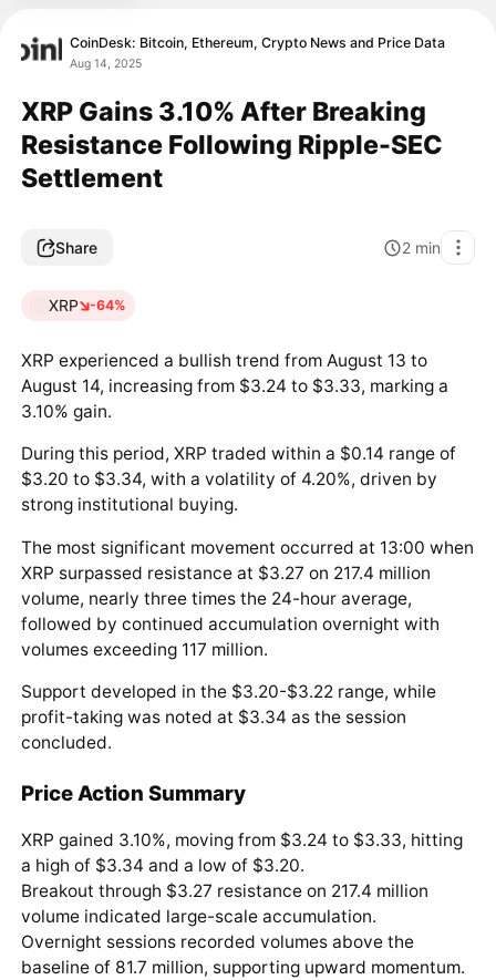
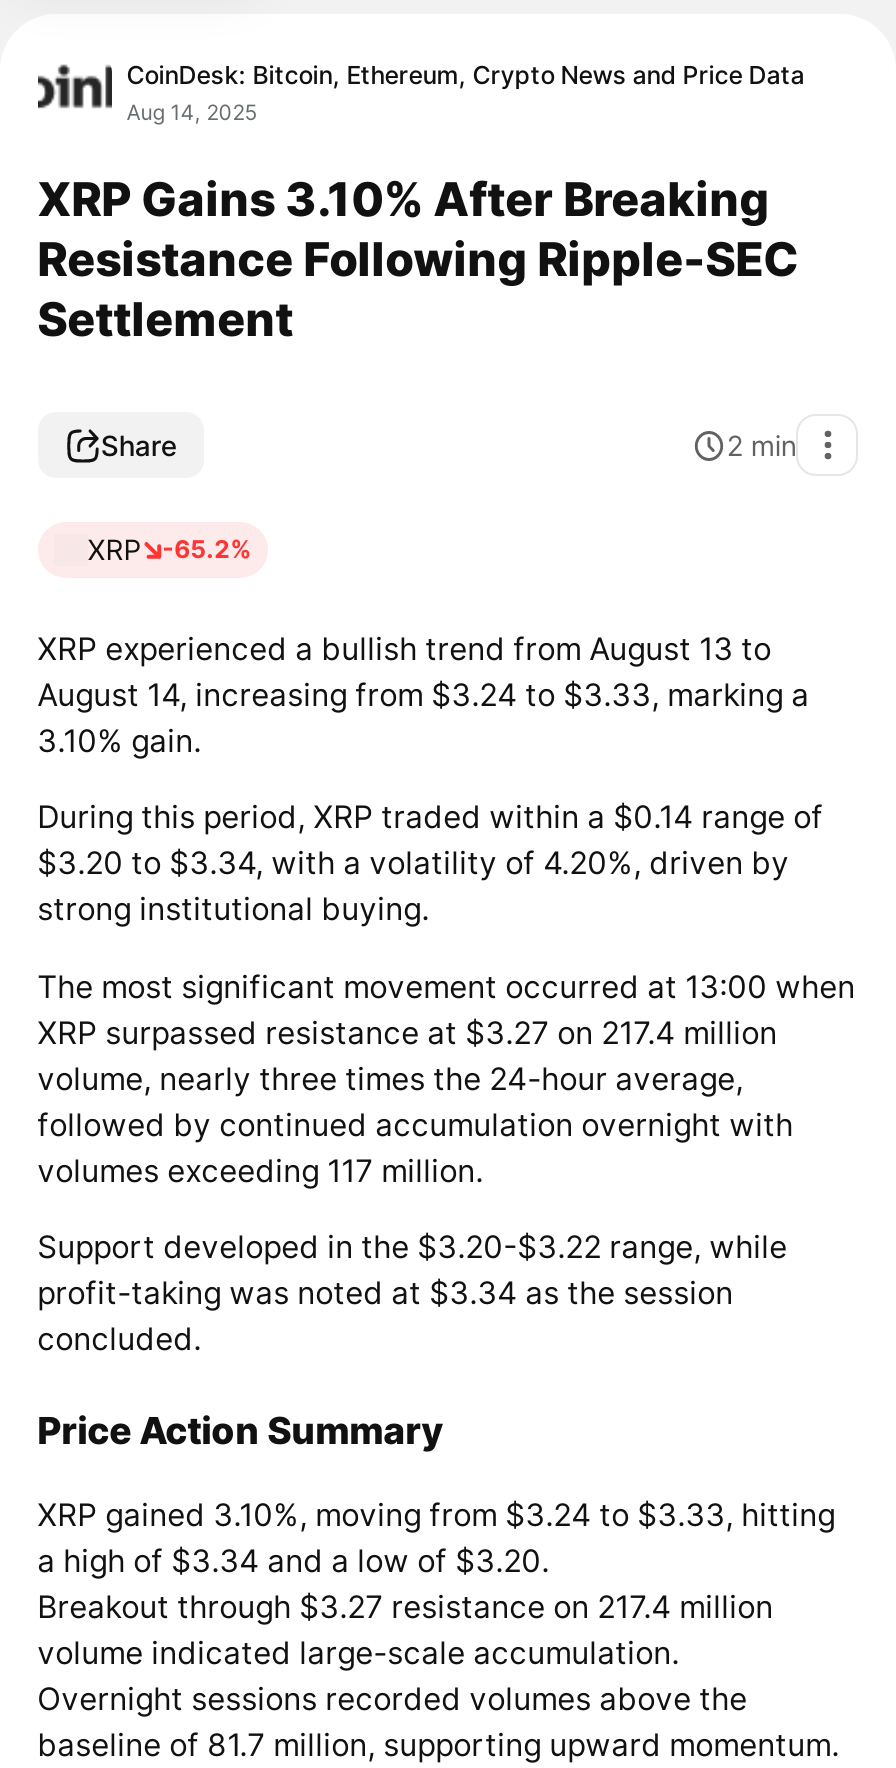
[48,296,126,315] XRP -64% -> [87,532,252,566] XRP -65.2%

